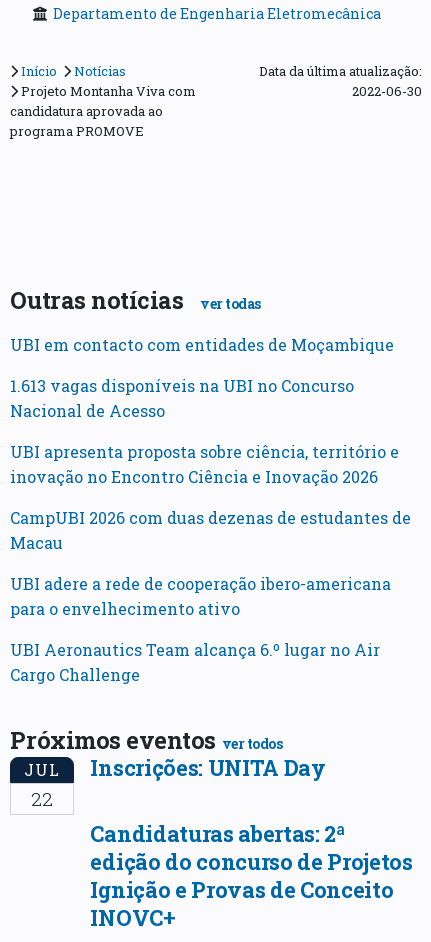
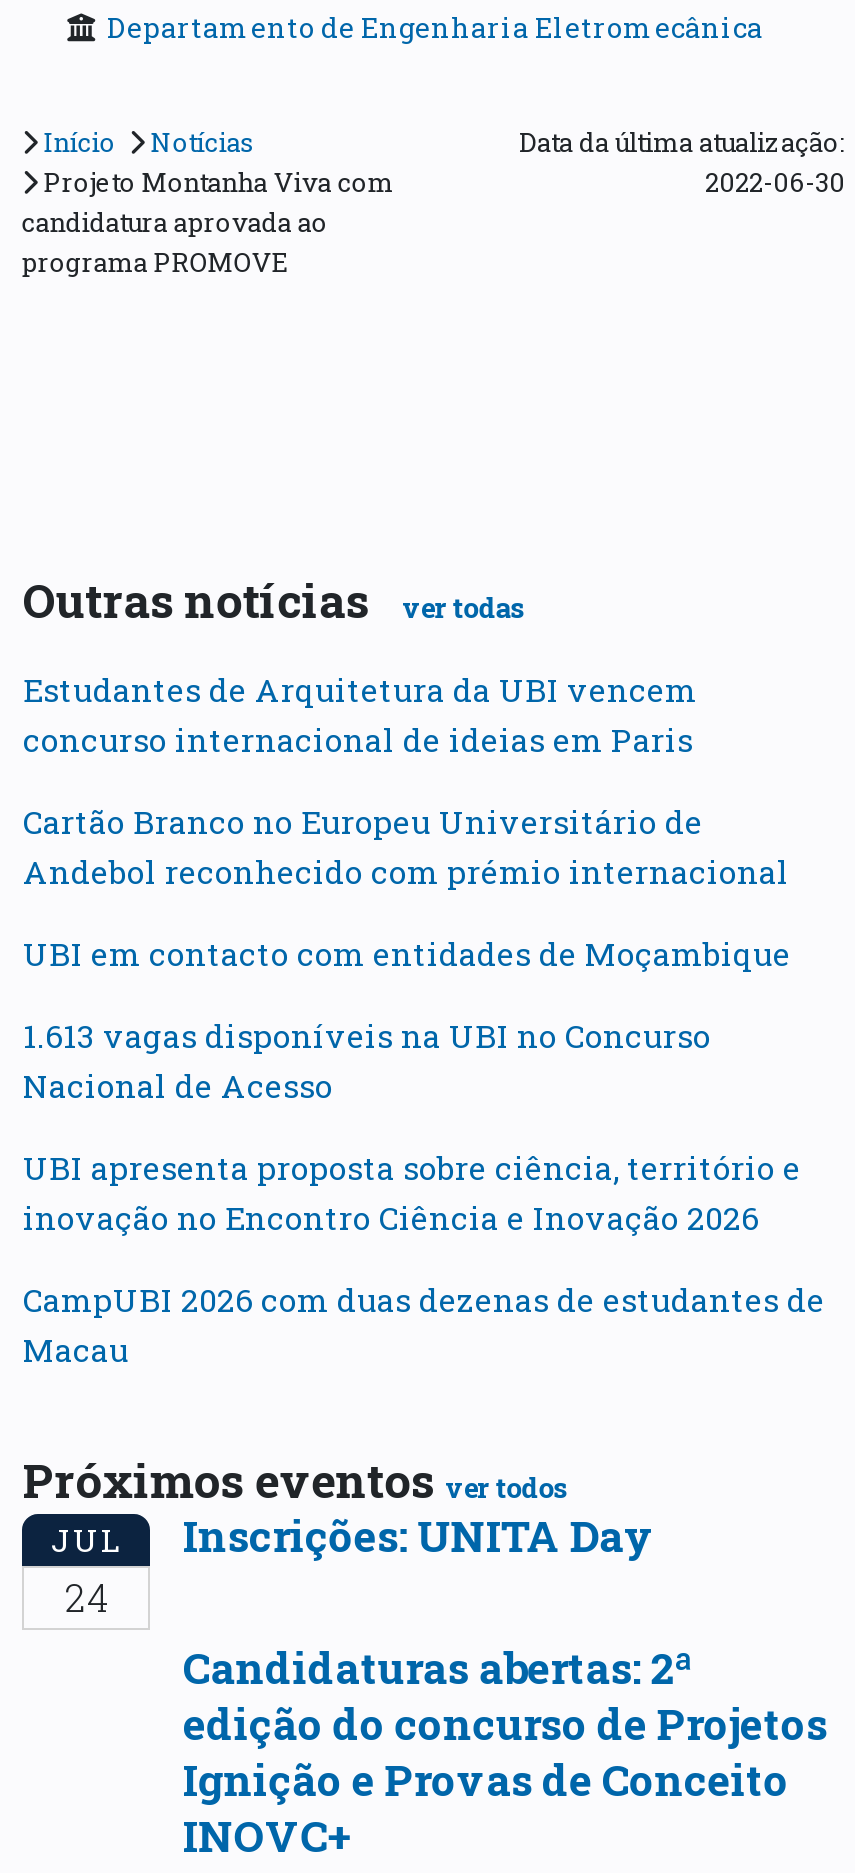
none -> [23,667,789,891] Estudantes de Arquitetura da UBI vencem | concurso internacional de ideias em Paris | Cartão Branco no Europeu Universitário de | Andebol reconhecido com prémio internacional
moved [10,334,411,553] -> [23,931,825,1369]: UBI em contacto com entidades de Moçambique | 1.613 vagas disponíveis na UBI no Concurso | Nacional de Acesso | UBI apresenta proposta sobre ciência, território e | inovação no Encontro Ciência e Inovação 2026 | CampUBI 2026 com duas dezenas de estudantes de | Macau
[10,573,391,685] UBI adere a rede de cooperação ibero-americana | para o envelhecimento ativo | UBI Aeronautics Team alcança 6.º lugar no Air | Cargo Challenge -> none
[31,786,53,811] 22 -> [65,1572,109,1622] 24

